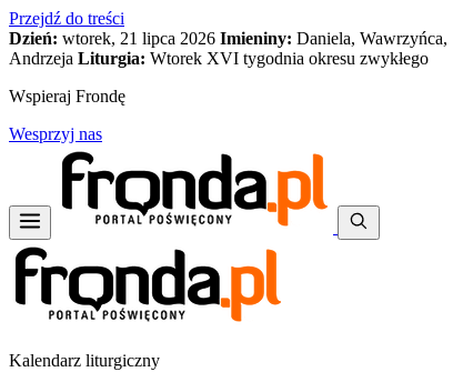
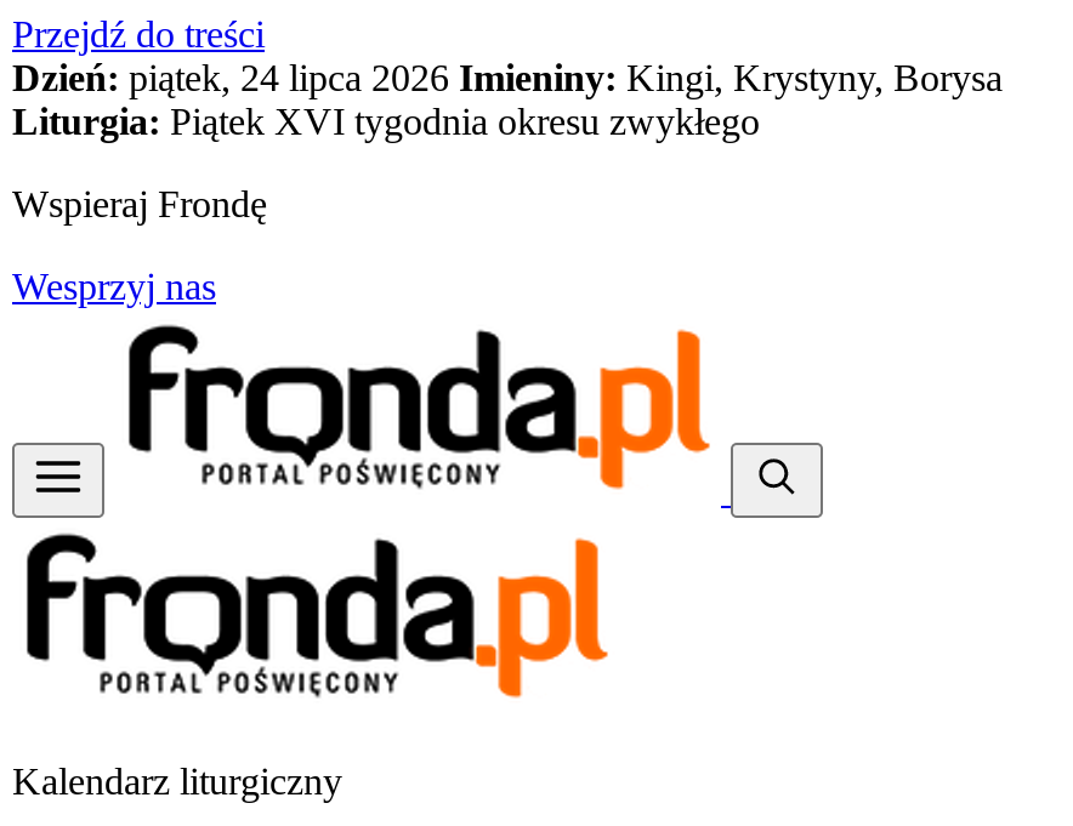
[9,29,447,68] Dzień: wtorek, 21 lipca 2026 Imieniny: Daniela, Wawrzyńca, | Andrzeja Liturgia: Wtorek XVI tygodnia okresu zwykłego -> [12,57,1003,142] Dzień: piątek, 24 lipca 2026 Imieniny: Kingi, Krystyny, Borysa | Liturgia: Piątek XVI tygodnia okresu zwykłego

